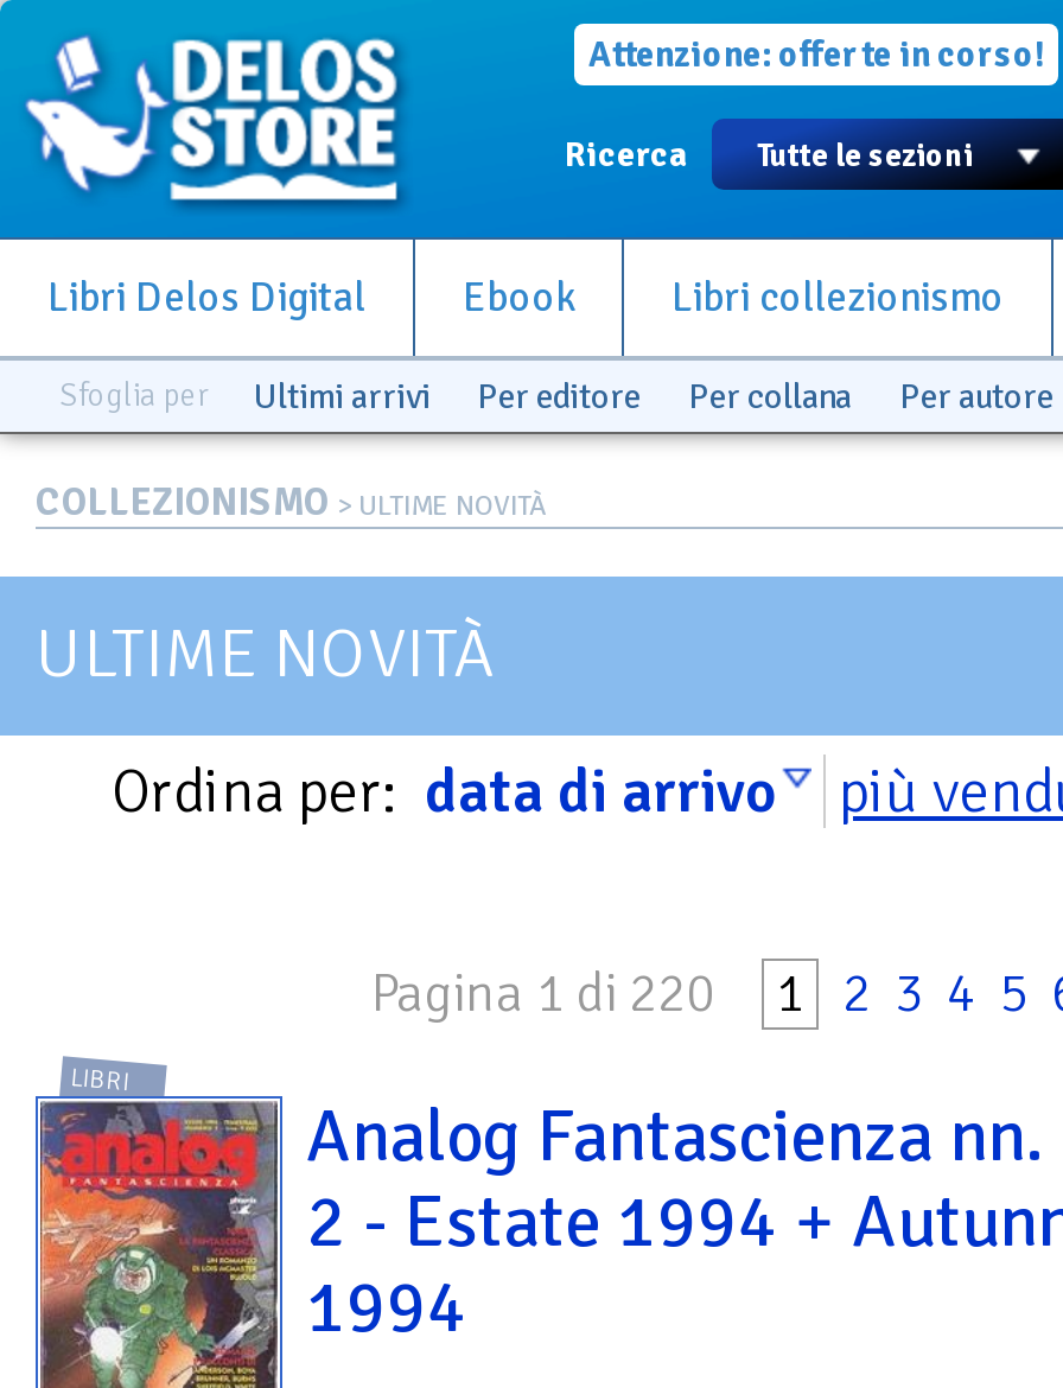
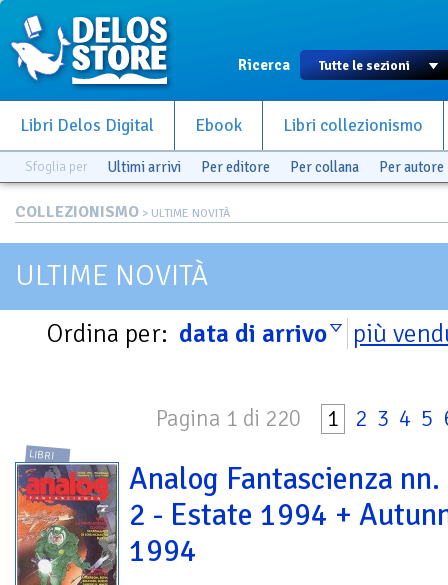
[588,33,1044,76] Attenzione: offerte in corso! -> none

